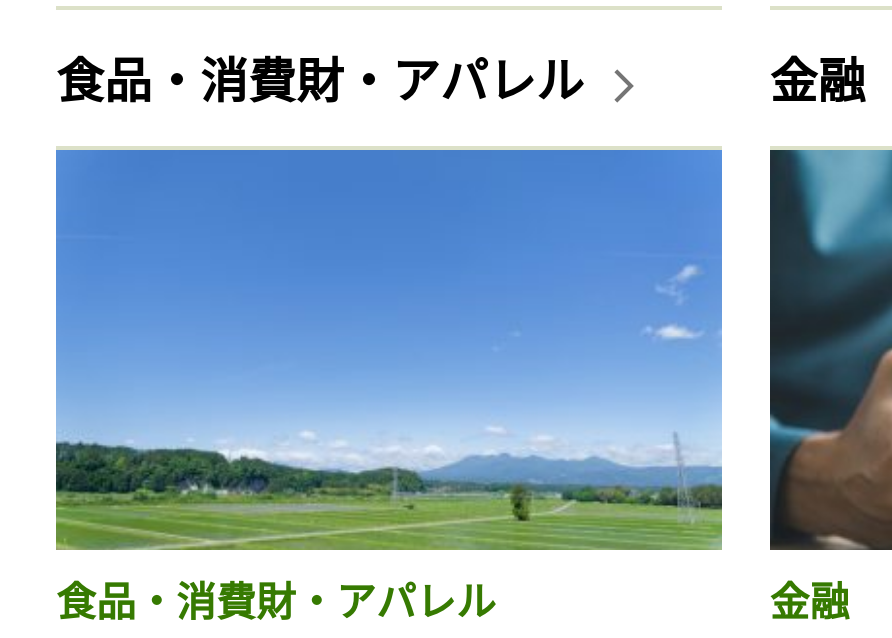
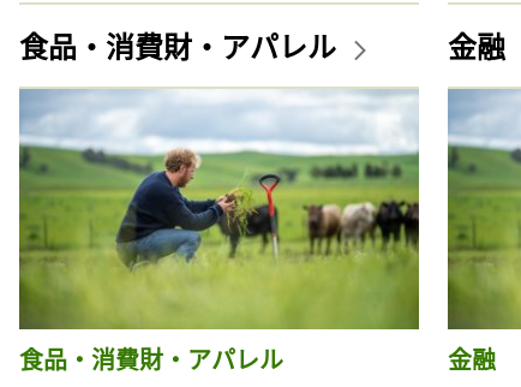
[54,148,724,550] [image] -> [18,89,420,329] [image]
[768,148,886,552] [image] -> [447,89,517,331] [image]

